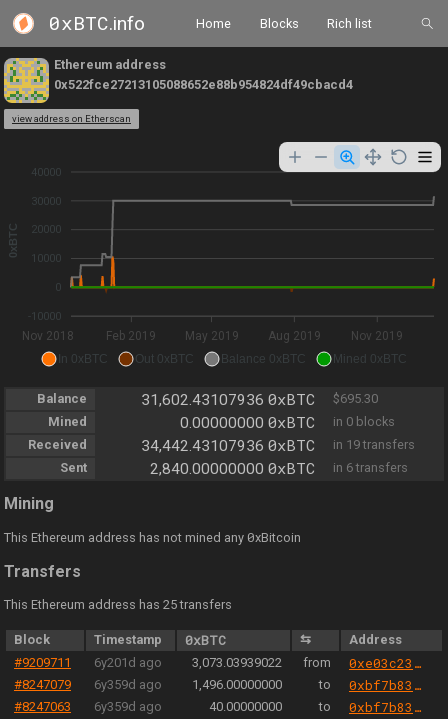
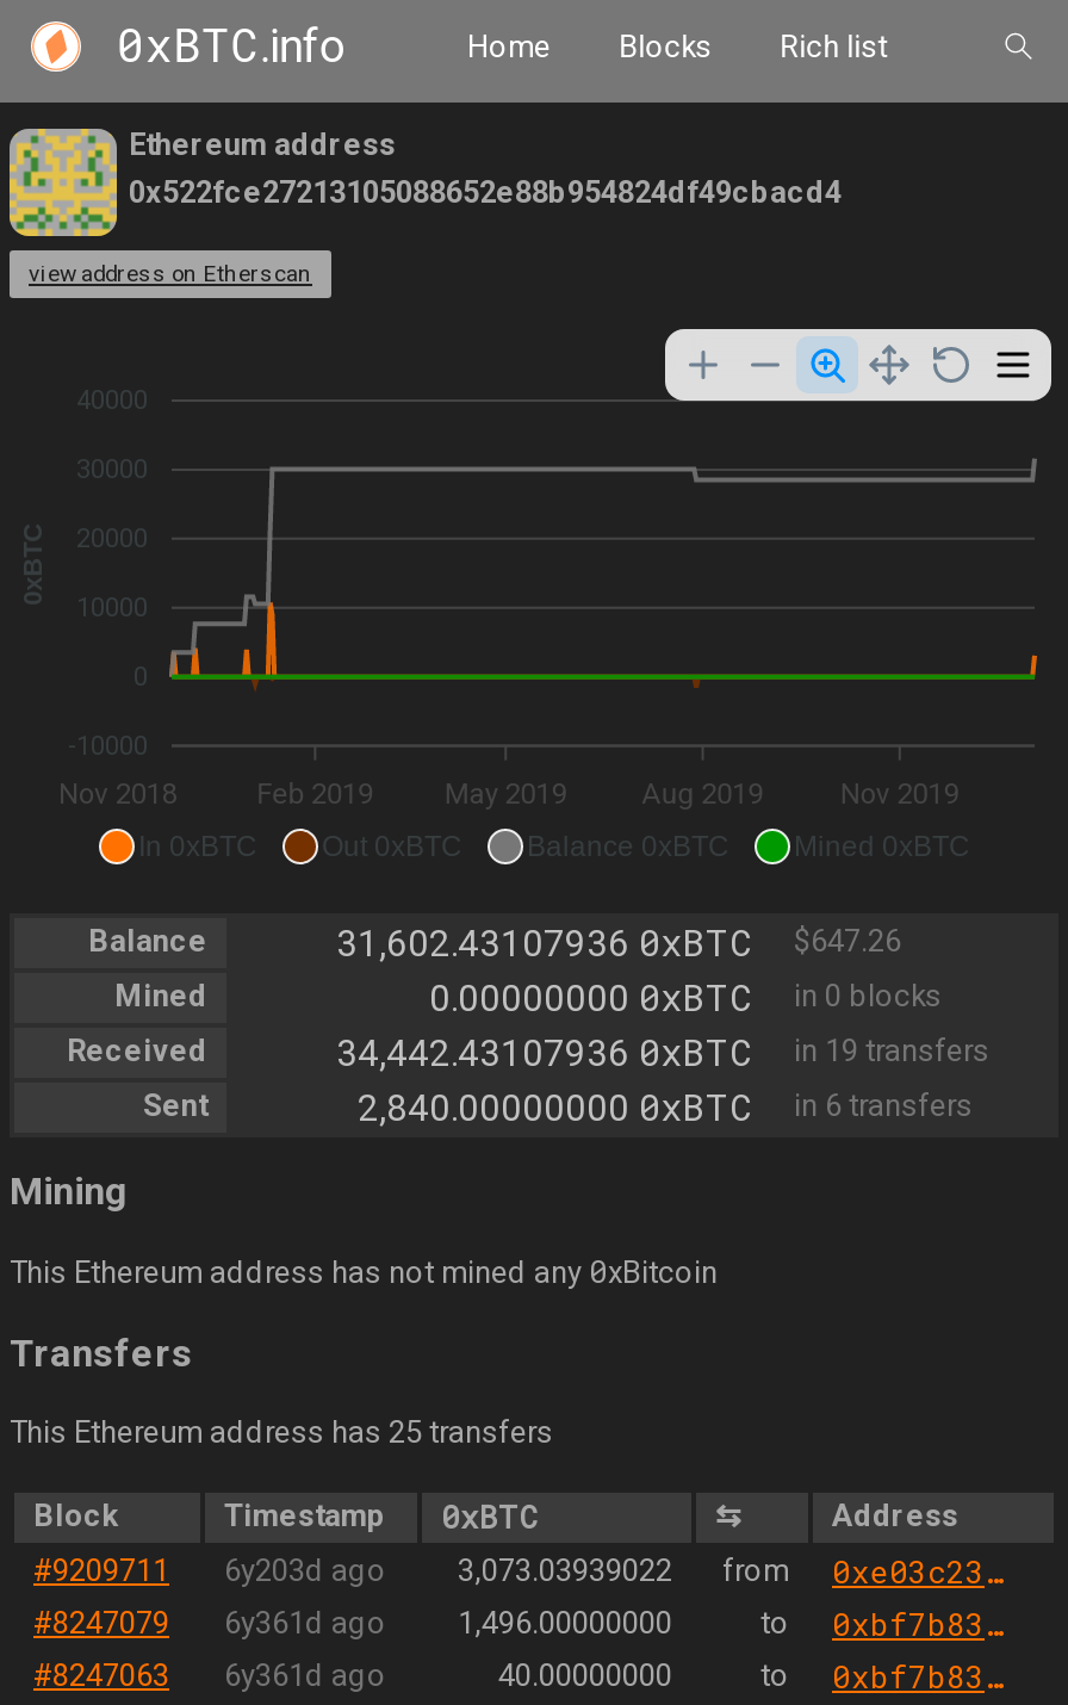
[141,389,378,409] 31,602.43107936 0xBTC $695.30 -> [336,918,901,965] 31,602.43107936 0xBTC $647.26
[14,655,331,670] #9209711 6y201d ago 3,073.03939022 from -> [33,1551,789,1587] #9209711 6y203d ago 3,073.03939022 from
[14,677,282,692] #8247079 6y359d ago 1,496.00000000 -> [33,1604,672,1640] #8247079 6y361d ago 1,496.00000000
[14,699,162,714] #8247063 6y359d ago -> [33,1656,386,1692] #8247063 6y361d ago

